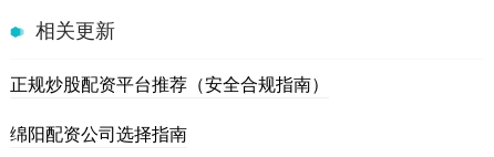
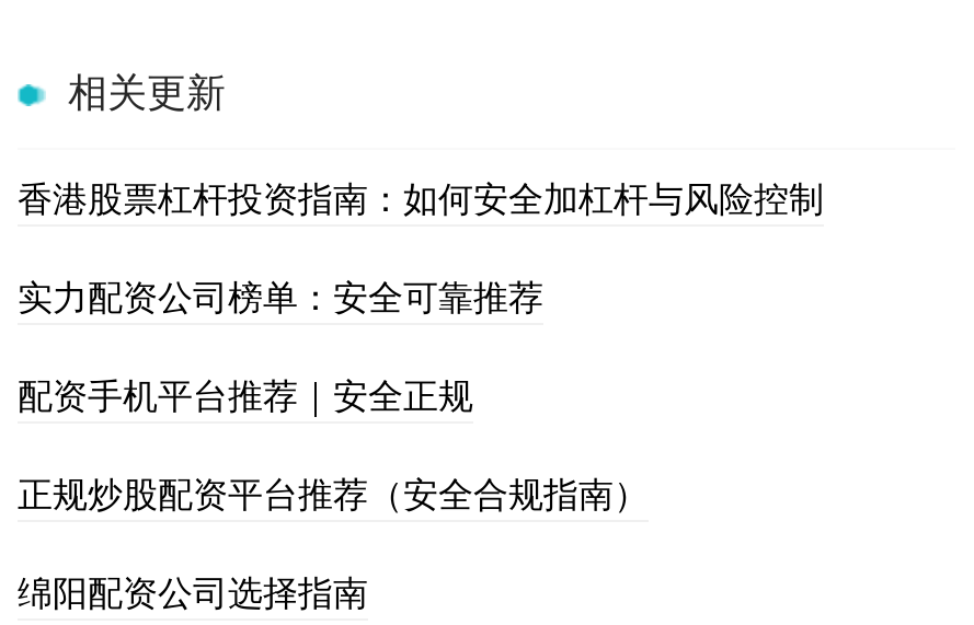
none -> [18,171,824,418] 香港股票杠杆投资指南：如何安全加杠杆与风险控制 | 实力配资公司榜单：安全可靠推荐 | 配资手机平台推荐｜安全正规

